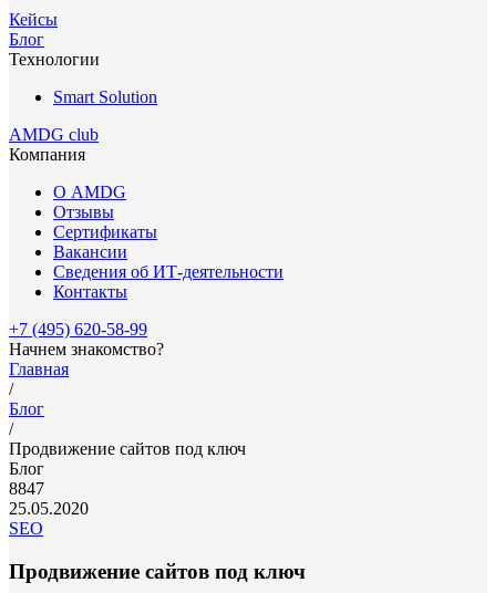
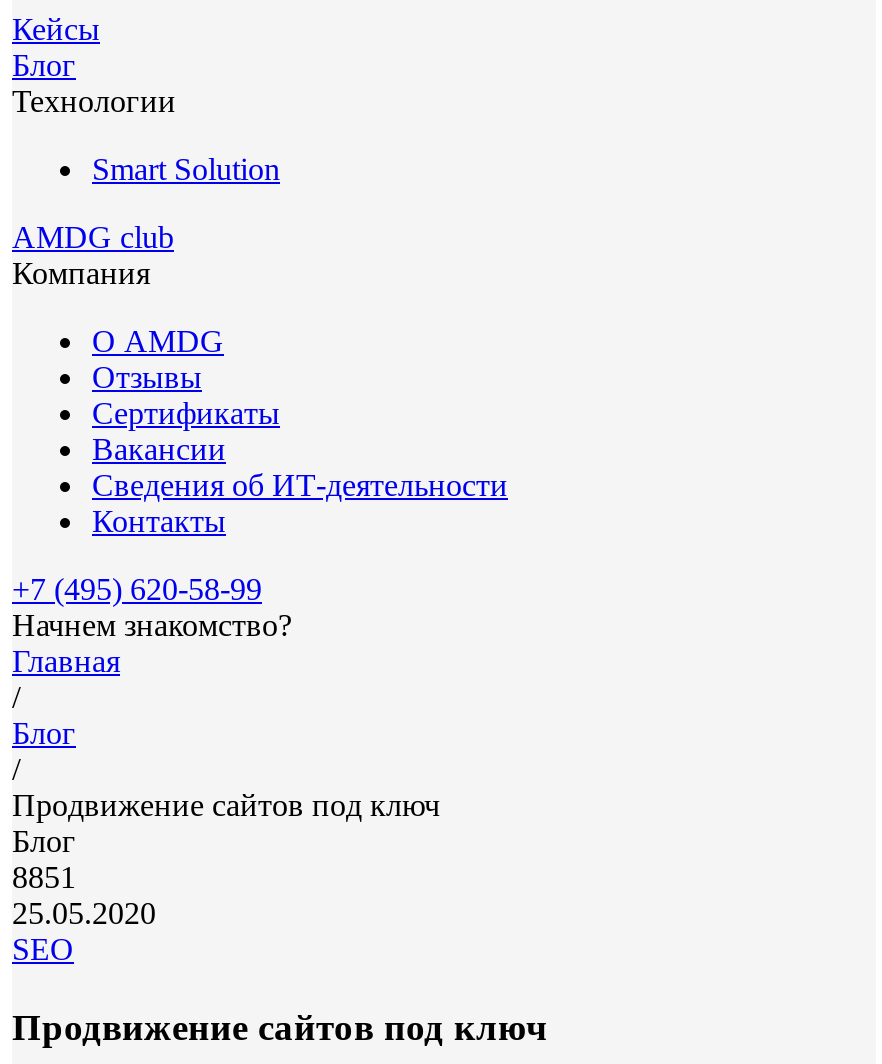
[9,479,44,498] 8847 -> [12,860,76,894] 8851

